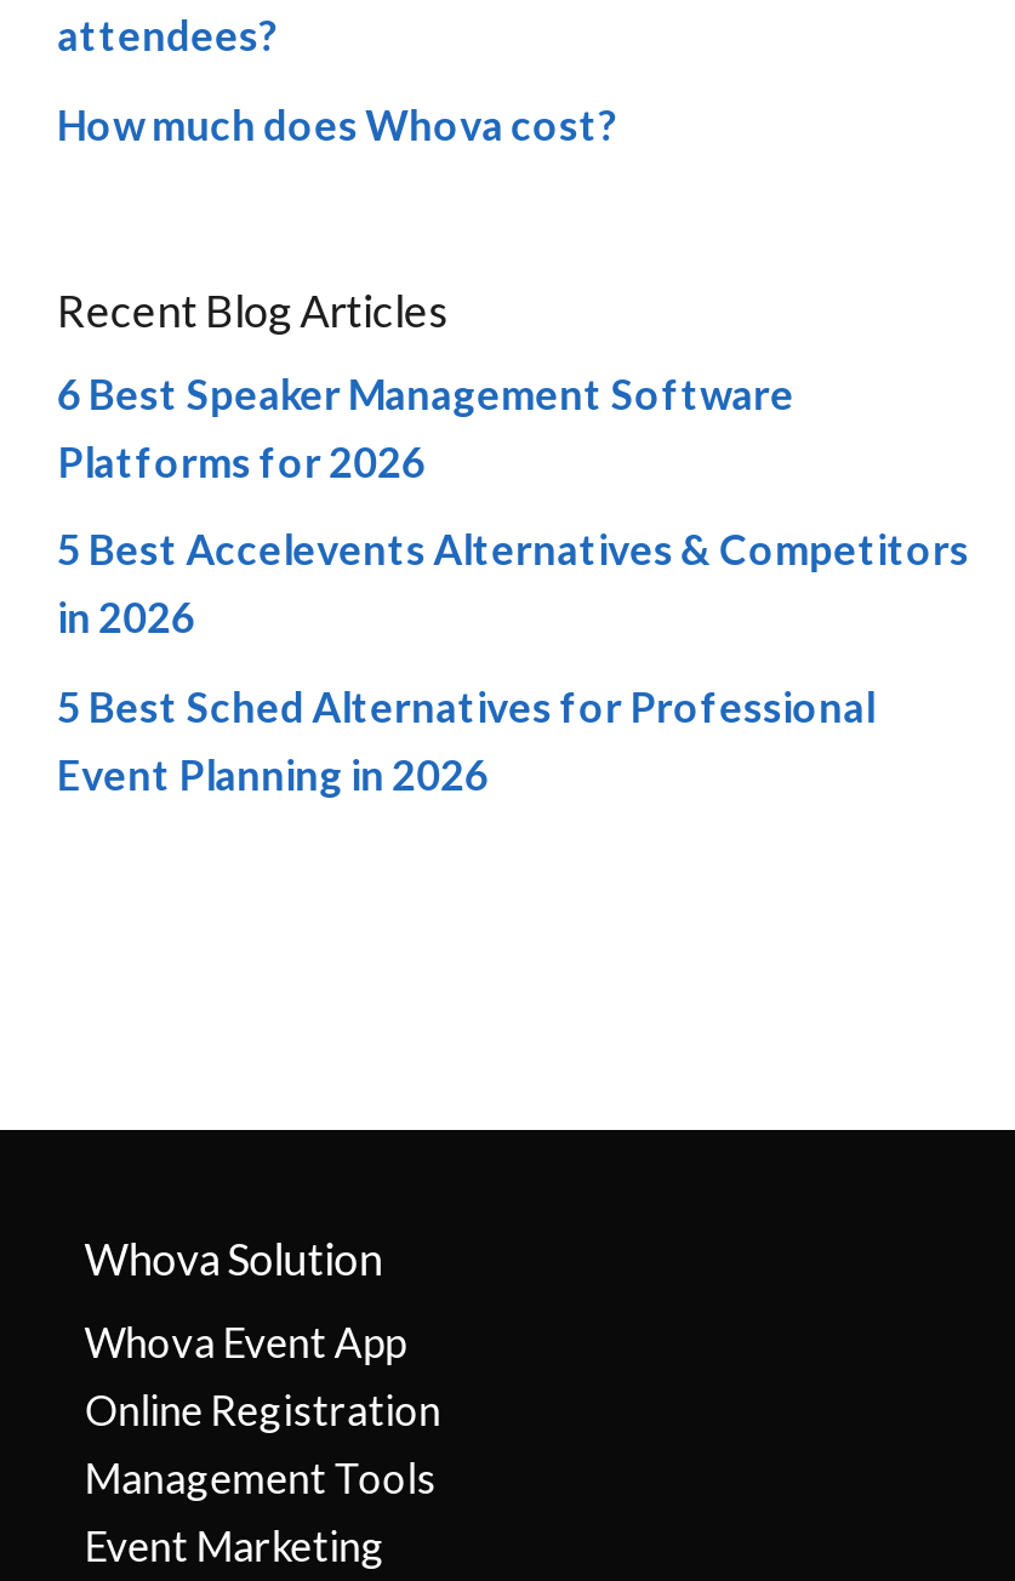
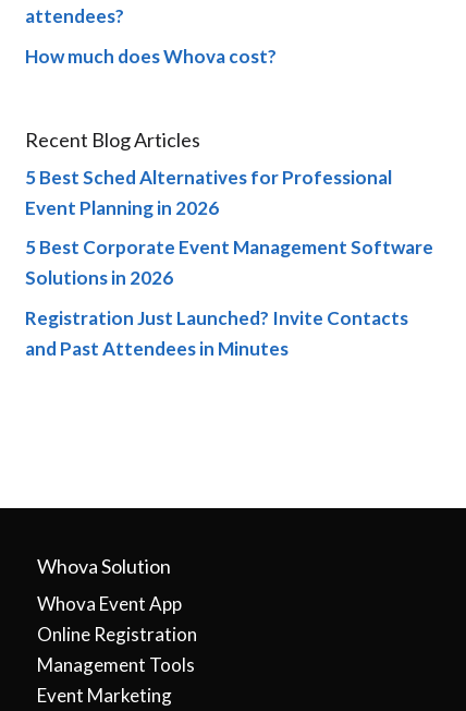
[57,368,969,643] 6 Best Speaker Management Software | Platforms for 2026 | 5 Best Accelevents Alternatives & Competitors | in 2026 -> none
moved [57,681,875,800] -> [25,166,392,219]: 5 Best Sched Alternatives for Professional | Event Planning in 2026
none -> [25,236,433,360] 5 Best Corporate Event Management Software | Solutions in 2026 | Registration Just Launched? Invite Contacts | and Past Attendees in Minutes

